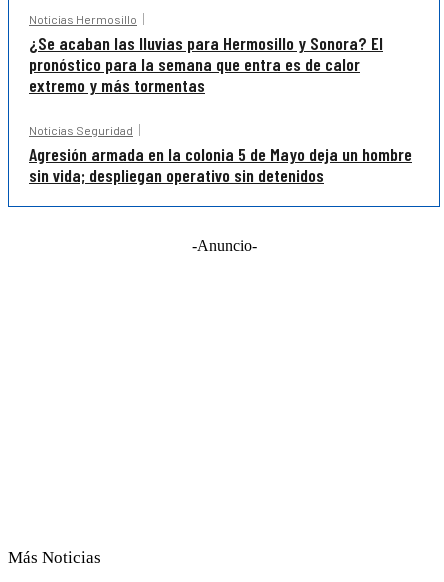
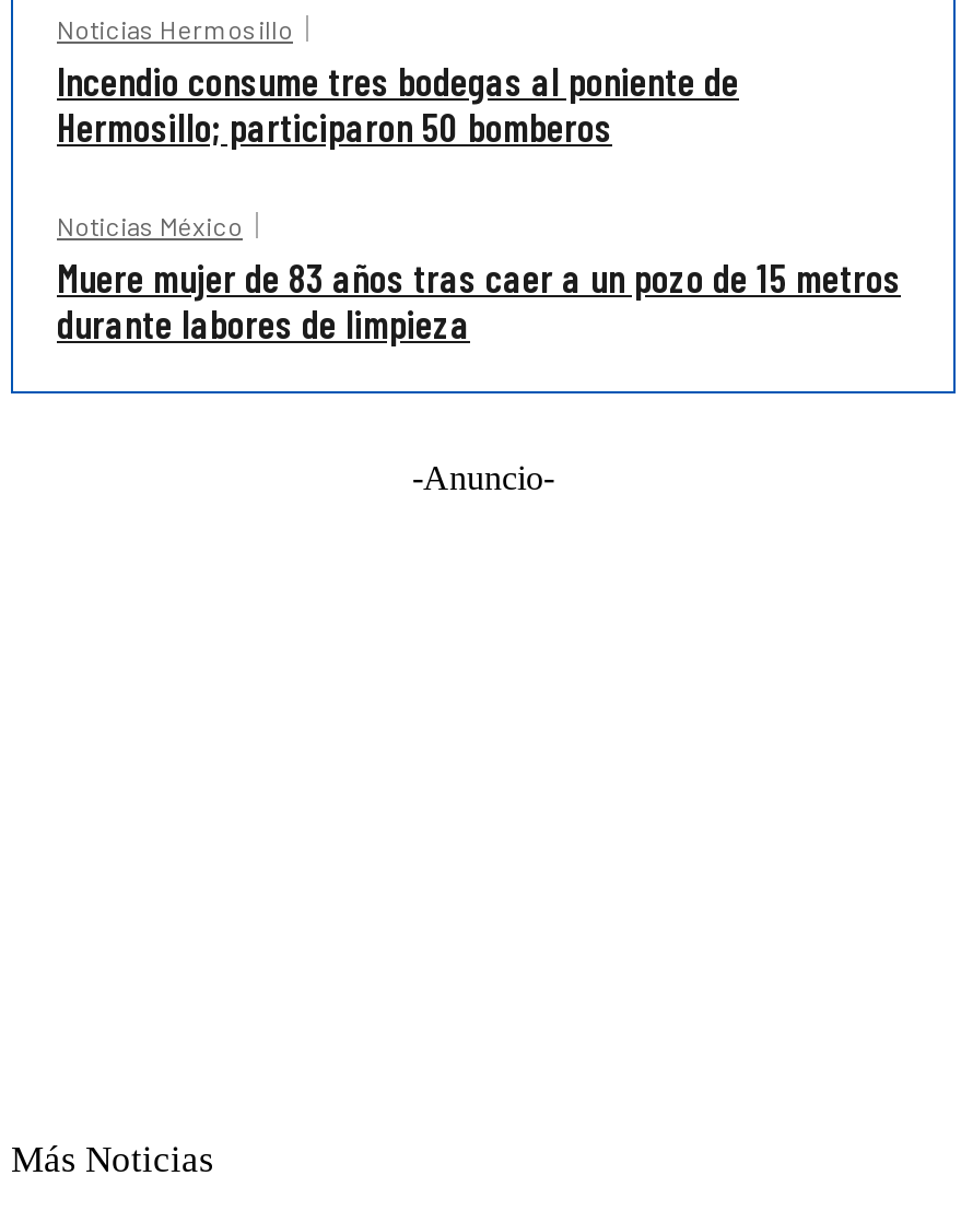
[29,32,383,96] ¿Se acaban las lluvias para Hermosillo y Sonora? El | pronóstico para la semana que entra es de calor | extremo y más tormentas -> [57,57,739,151] Incendio consume tres bodegas al poniente de | Hermosillo; participaron 50 bomberos
[29,123,412,186] Noticias Seguridad | Agresión armada en la colonia 5 de Mayo deja un hombre | sin vida; despliegan operativo sin detenidos -> [57,210,901,348] Noticias México | Muere mujer de 83 años tras caer a un pozo de 15 metros | durante labores de limpieza

